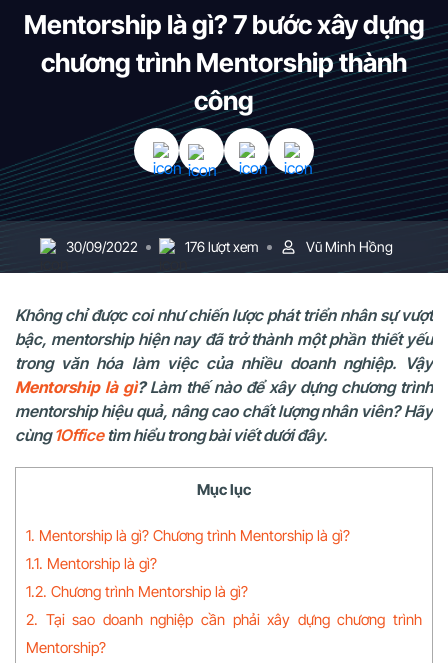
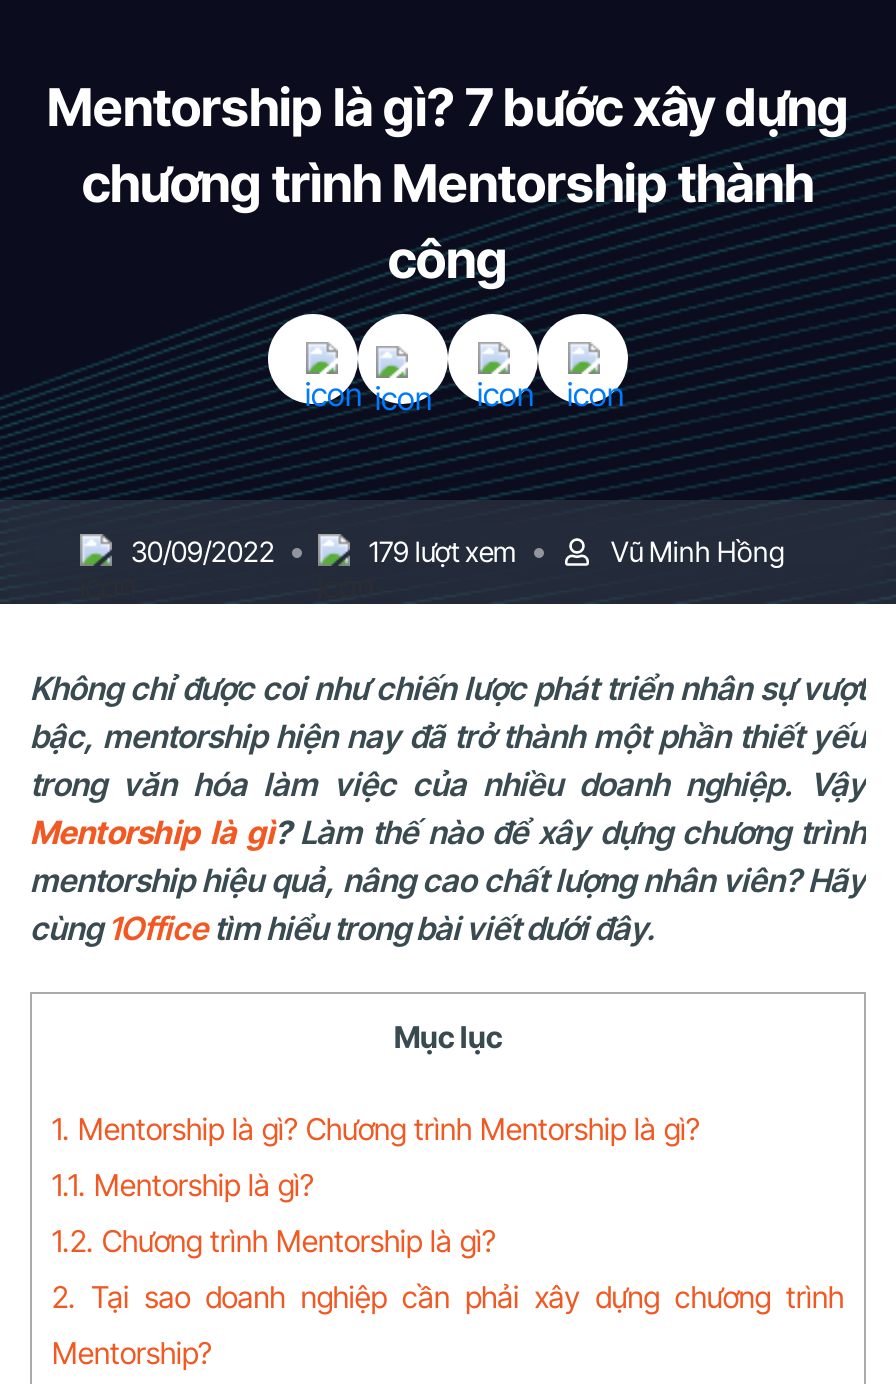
[184,238,258,255] 176 lượt xem -> [369,534,517,568] 179 lượt xem

